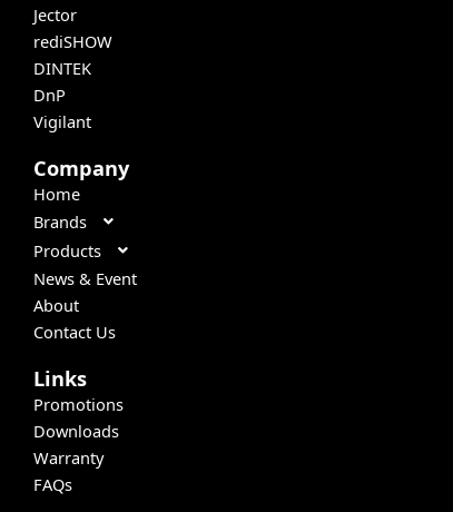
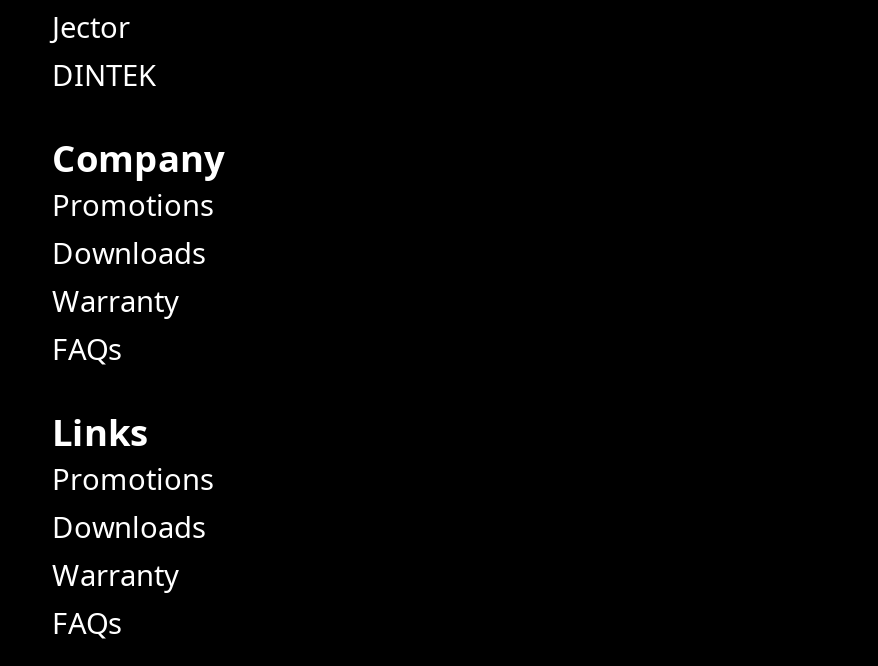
[33,30,112,52] rediSHOW -> none
[33,83,91,132] DnP | Vigilant -> none
[33,182,137,343] Home | Brands | Products | News & Event | About | Contact Us -> [52,184,214,368] Promotions | Downloads | Warranty | FAQs

